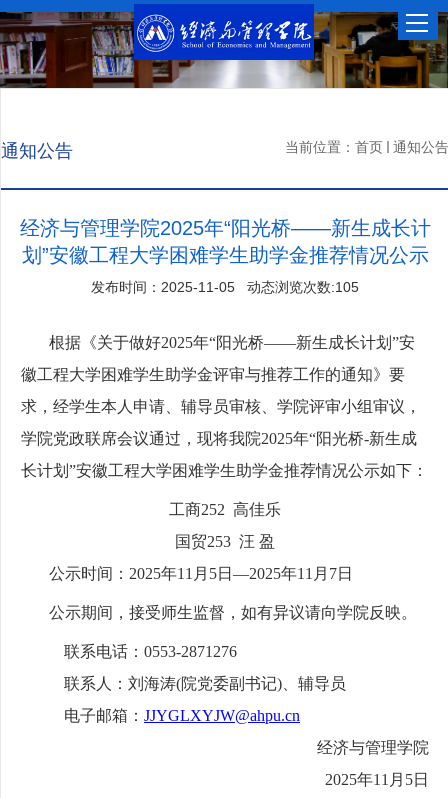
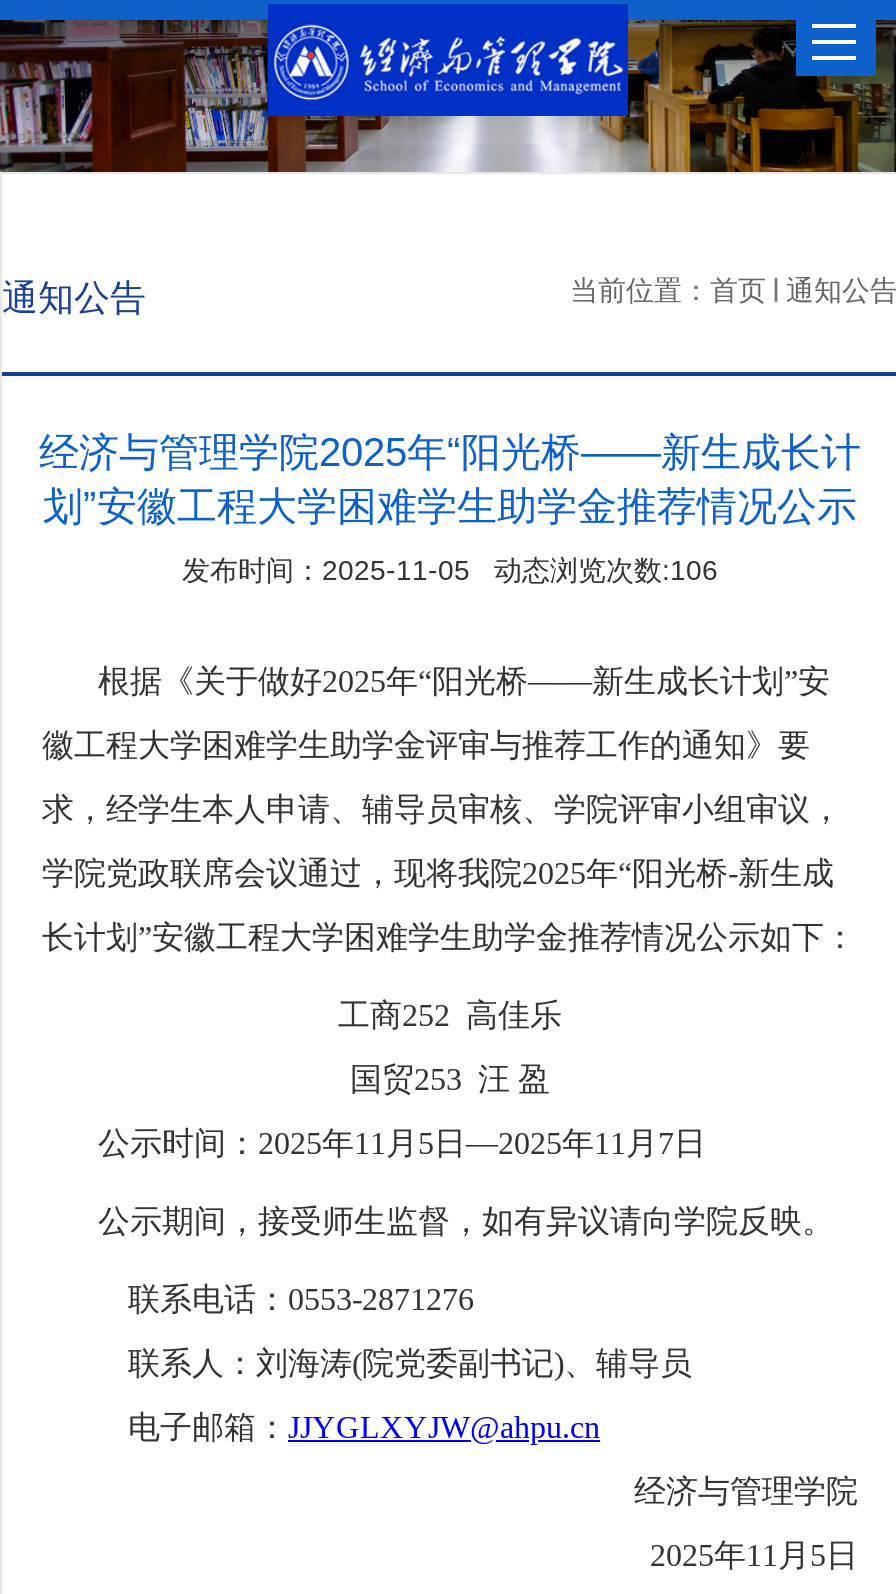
[91,279,359,295] 发布时间：2025-11-05 动态浏览次数: 105 -> [182,553,718,585] 发布时间：2025-11-05 动态浏览次数: 106

